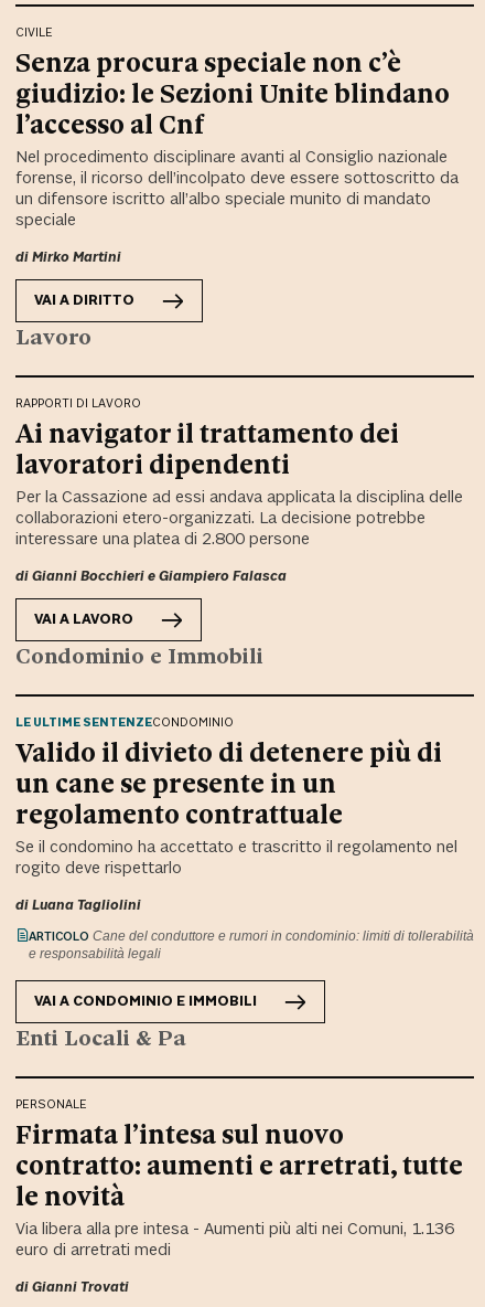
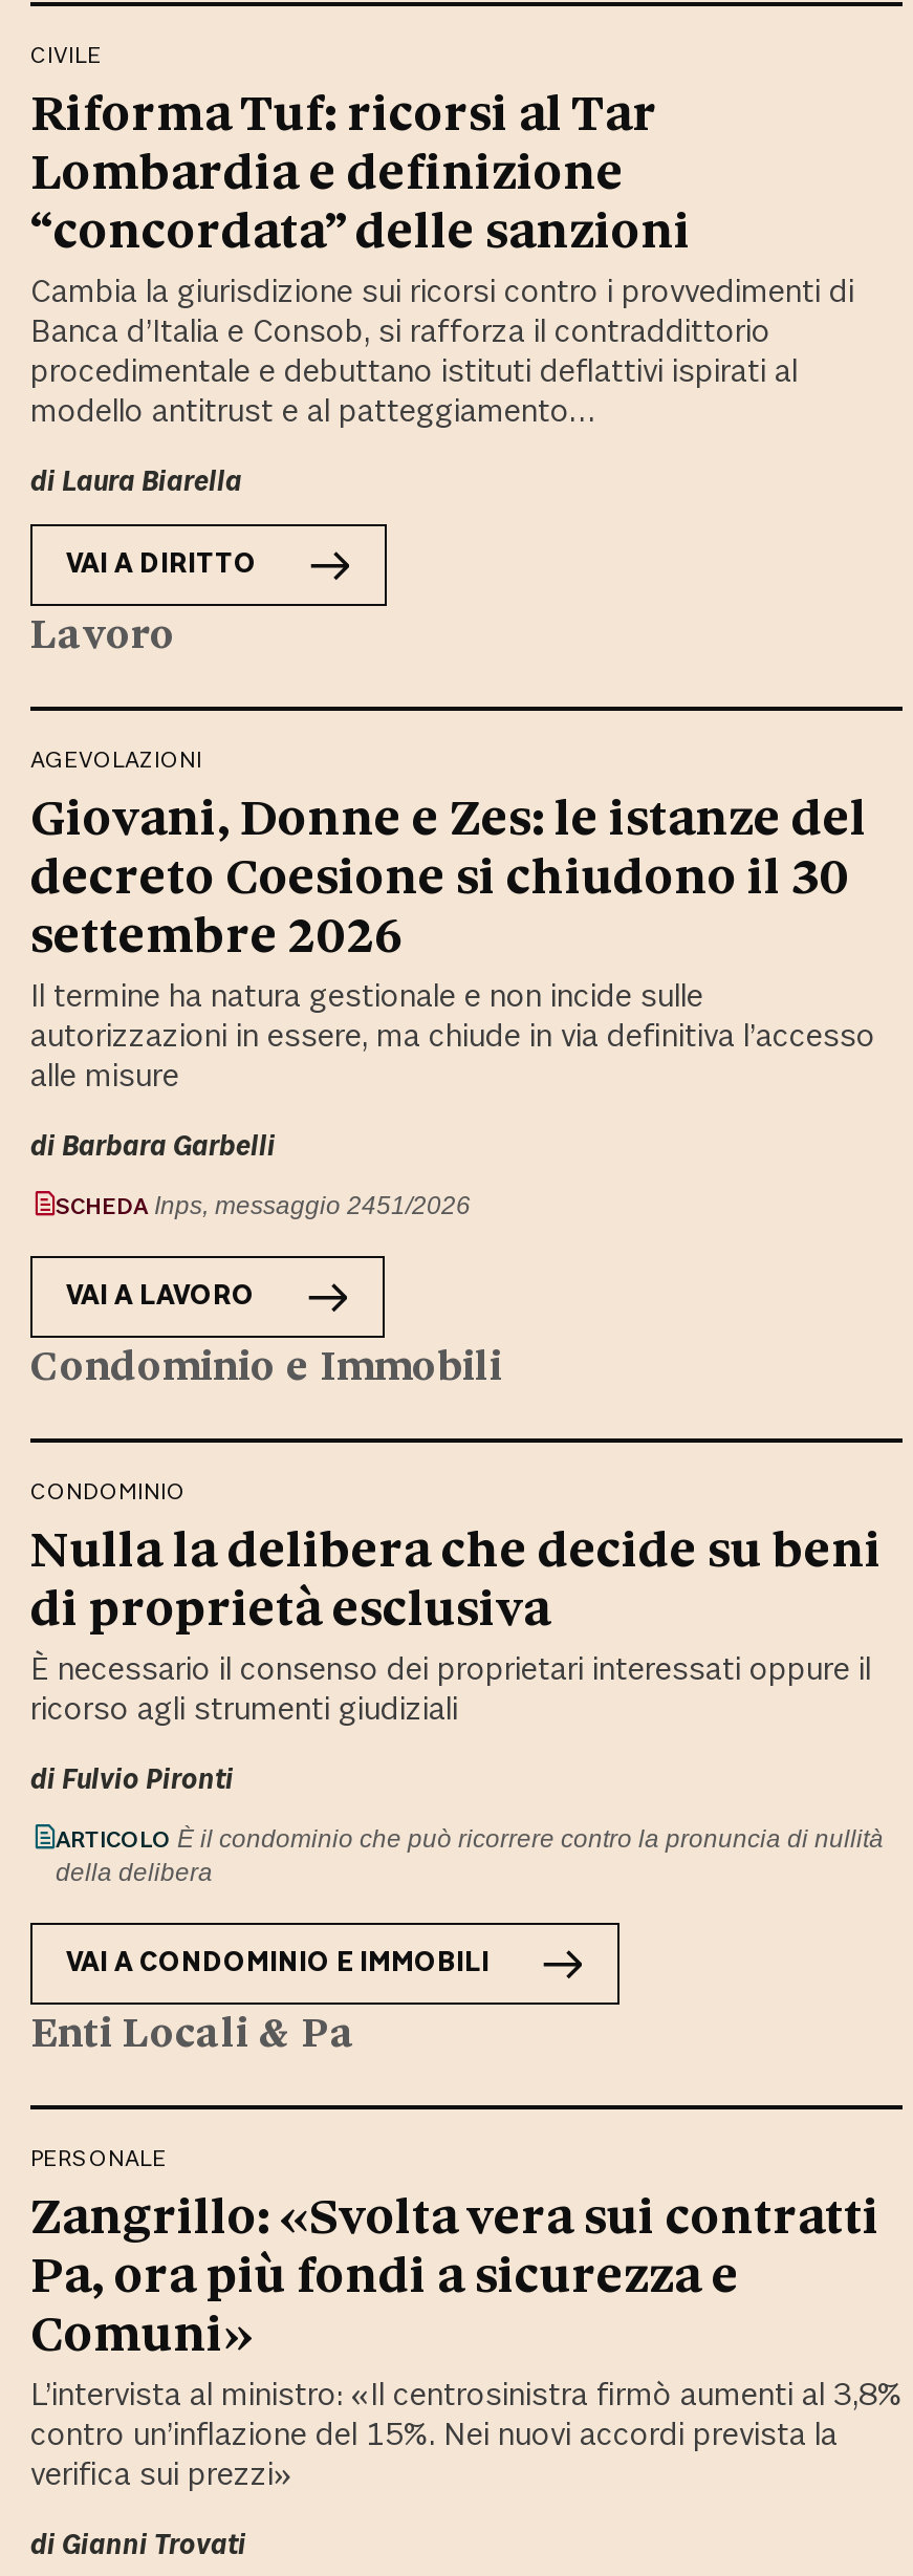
[15,42,459,231] Senza procura speciale non c’è | giudizio: le Sezioni Unite blindano | l’accesso al Cnf | Nel procedimento disciplinare avanti al Consiglio nazionale | forense, il ricorso dell’incolpato deve essere sottoscritto da | un difensore iscritto all’albo speciale munito di mandato | speciale -> [30,74,854,432] Riforma Tuf: ricorsi al Tar | Lombardia e definizione | “concordata” delle sanzioni | Cambia la giurisdizione sui ricorsi contro i provvedimenti di | Banca d’Italia e Consob, si rafforza il contraddittorio | procedimentale e debuttano istituti deflattivi ispirati al | modello antitrust e al patteggiamento…
[15,249,121,266] di Mirko Martini -> [30,466,242,499] di Laura Biarella
[15,395,463,585] RAPPORTI DI LAVORO | Ai navigator il trattamento dei | lavoratori dipendenti | Per la Cassazione ad essi andava applicata la disciplina delle | collaborazioni etero-organizzati. La decisione potrebbe | interessare una platea di 2.800 persone | di Gianni Bocchieri e Giampiero Falasca -> [30,744,875,1223] AGEVOLAZIONI | Giovani, Donne e Zes: le istanze del | decreto Coesione si chiudono il 30 | settembre 2026 | Il termine ha natura gestionale e non incide sulle | autorizzazioni in essere, ma chiude in via definitiva l’accesso | alle misure | di Barbara Garbelli | SCHEDA Inps, messaggio 2451/2026
[15,714,457,879] LE ULTIME SENTENZECONDOMINIO | Valido il divieto di detenere più di | un cane se presente in un | regolamento contrattuale | Se il condomino ha accettato e trascritto il regolamento nel | rogito deve rispettarlo -> [30,1476,882,1730] CONDOMINIO | Nulla la delibera che decide su beni | di proprietà esclusiva | È necessario il consenso dei proprietari interessati oppure il | ricorso agli strumenti giudiziali
[15,897,141,914] di Luana Tagliolini -> [30,1764,234,1797] di Fulvio Pironti
[29,929,474,962] ARTICOLO Cane del conduttore e rumori in condominio: limiti di tollerabilità | e responsabilità legali -> [56,1825,884,1888] ARTICOLO È il condominio che può ricorrere contro la pronuncia di nullità | della delibera
[15,1114,463,1261] Firmata l’intesa sul nuovo | contratto: aumenti e arretrati, tutte | le novità | Via libera alla pre intesa - Aumenti più alti nei Comuni, 1.136 | euro di arretrati medi -> [30,2177,903,2496] Zangrillo: «Svolta vera sui contratti | Pa, ora più fondi a sicurezza e | Comuni» | L’intervista al ministro: «Il centrosinistra firmò aumenti al 3,8% | contro un’inflazione del 15%. Nei nuovi accordi prevista la | verifica sui prezzi»

